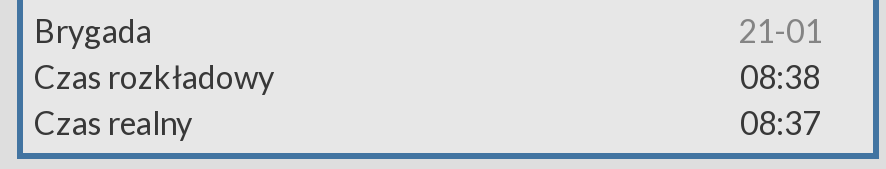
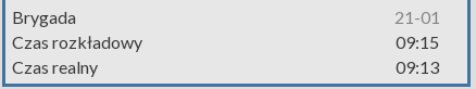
[740,57,820,95] 08:38 -> [395,31,439,52] 09:15
[740,103,820,141] 08:37 -> [395,56,439,77] 09:13

